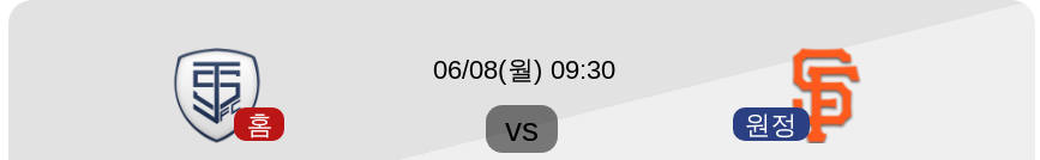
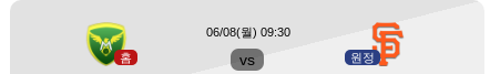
[172,45,263,143] [image] -> [85,21,127,66] [image]

